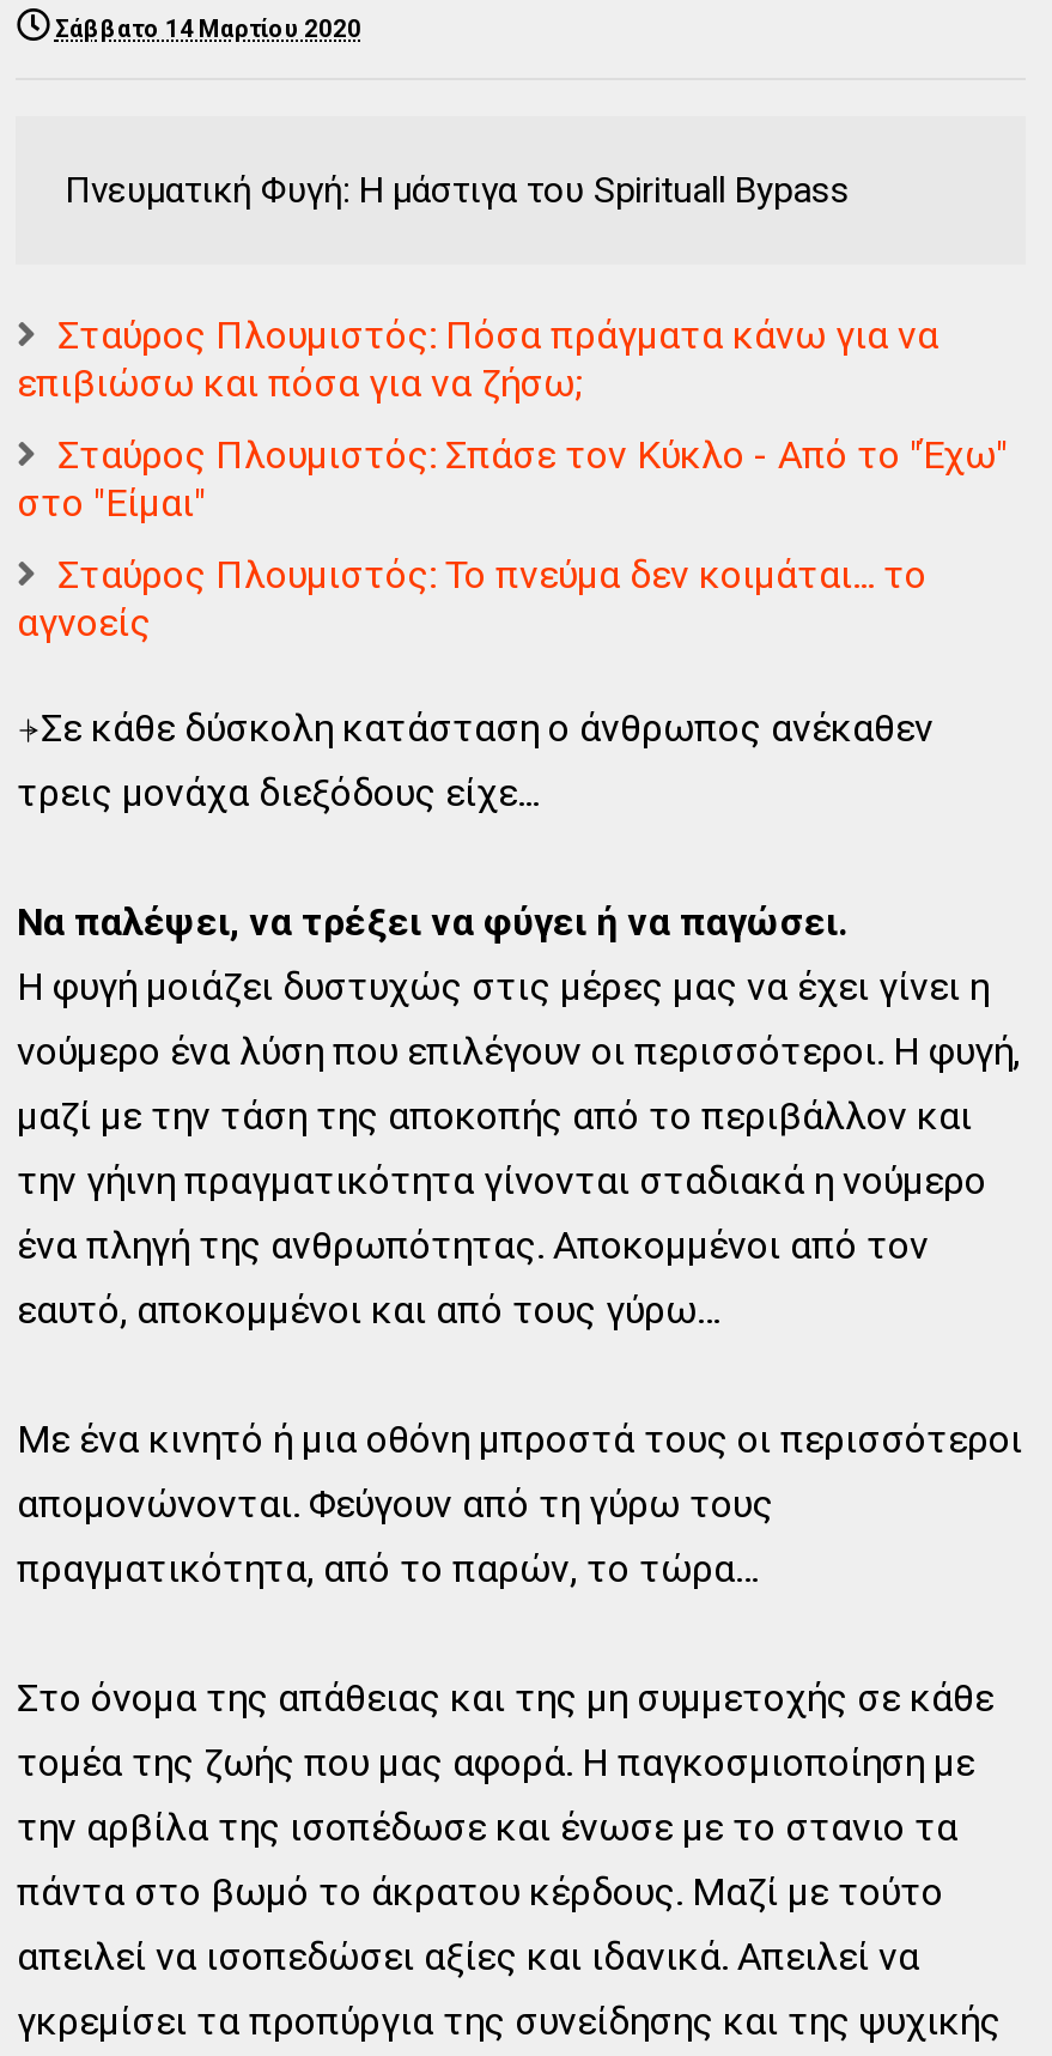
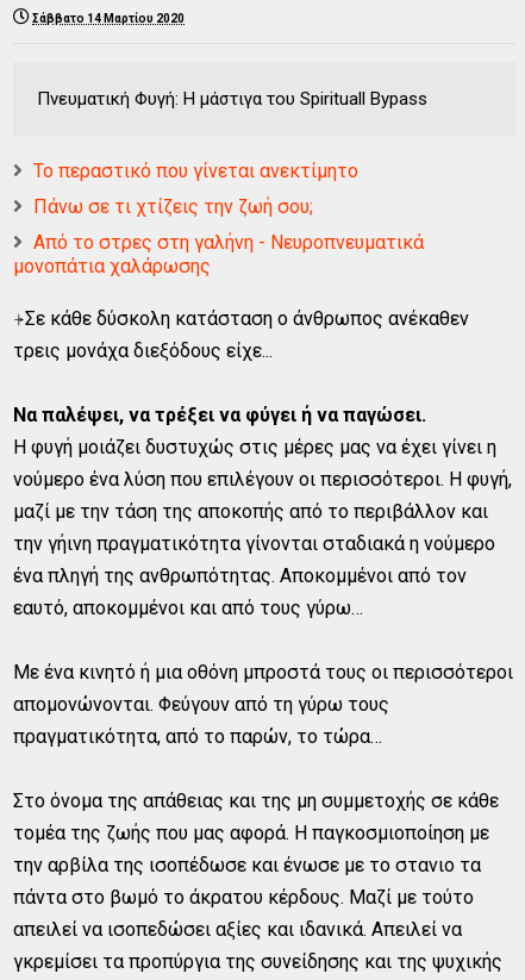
[17,312,938,406] Σταύρος Πλουμιστός: Πόσα πράγματα κάνω για να | επιβιώσω και πόσα για να ζήσω; -> [34,159,359,182] Το περαστικό που γίνεται ανεκτίμητο
[17,432,1007,525] Σταύρος Πλουμιστός: Σπάσε τον Κύκλο - Από το "Έχω" | στο "Είμαι" -> [34,195,314,218] Πάνω σε τι χτίζεις την ζωή σου;
[17,552,926,645] Σταύρος Πλουμιστός: Το πνεύμα δεν κοιμάται... το | αγνοείς -> [14,231,424,277] Από το στρες στη γαλήνη - Νευροπνευματικά | μονοπάτια χαλάρωσης

